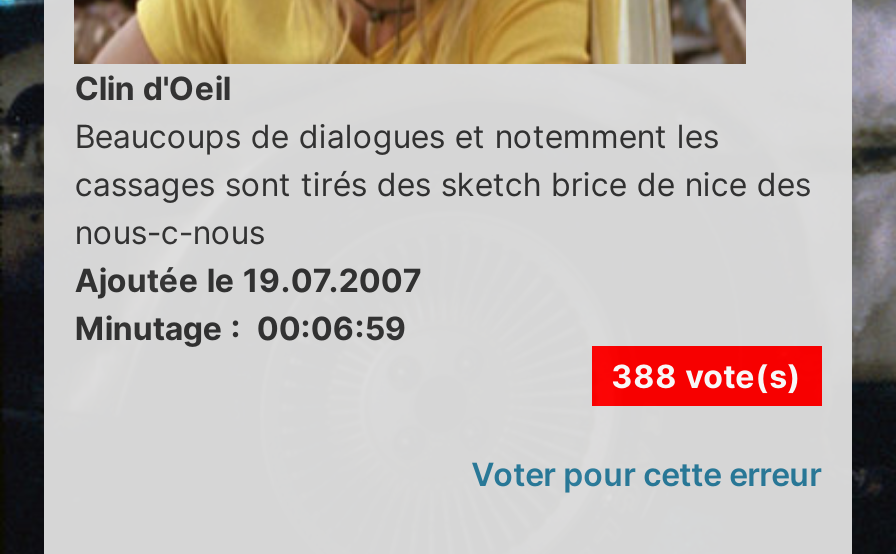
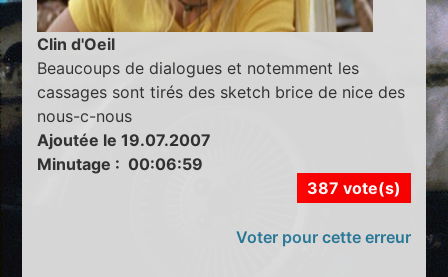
[611,356,801,396] 388 vote(s) -> [307,178,401,198] 387 vote(s)

